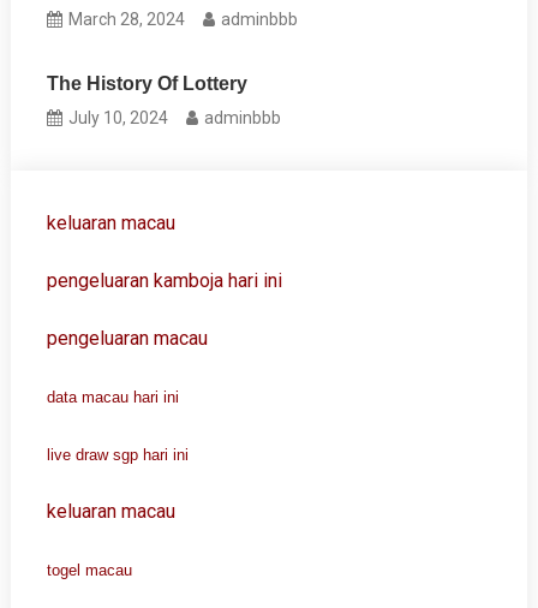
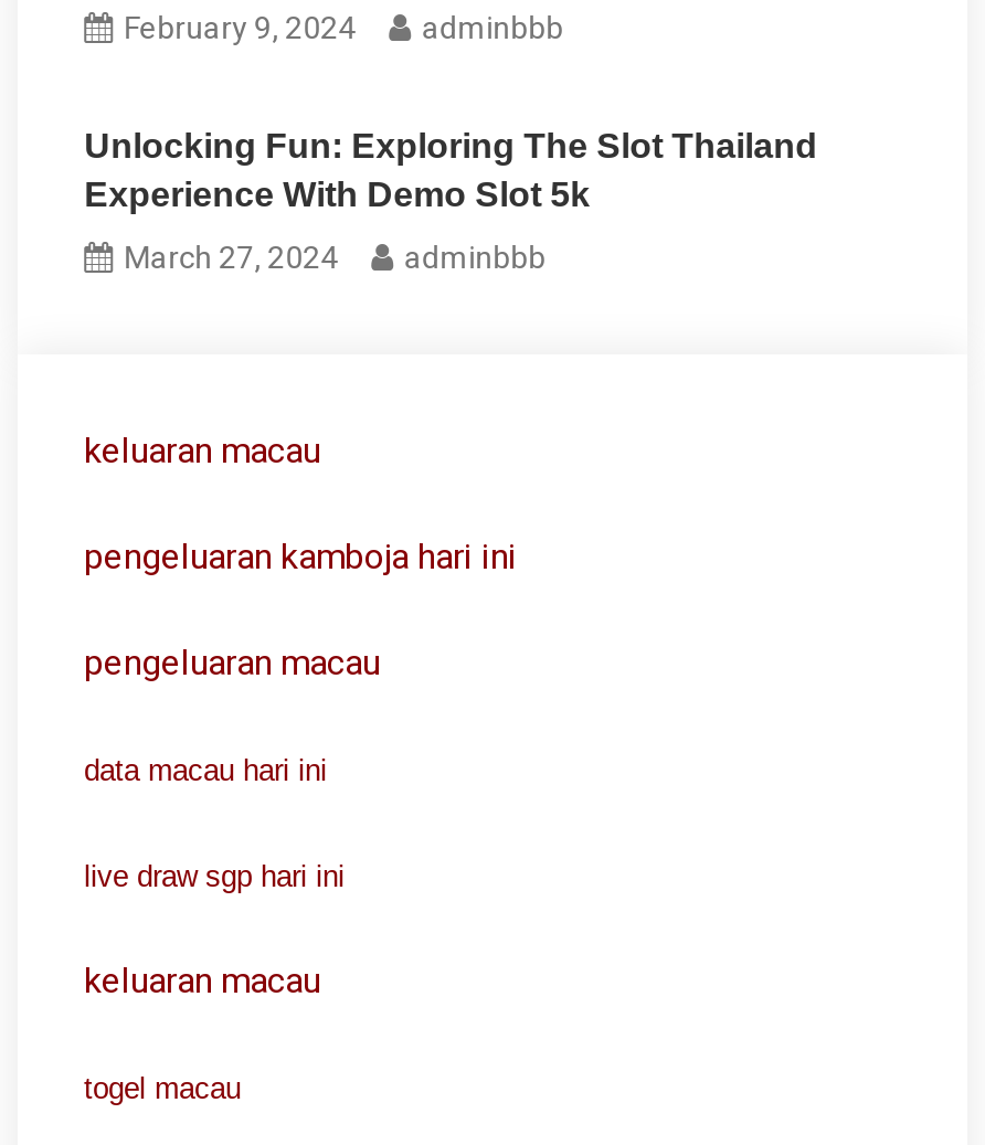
[69,10,298,29] March 28, 2024 adminbbb -> [124,10,563,45] February 9, 2024 adminbbb
[47,73,248,94] The History Of Lottery -> [84,127,817,213] Unlocking Fun: Exploring The Slot Thailand | Experience With Demo Slot 5k
[69,108,281,127] July 10, 2024 adminbbb -> [124,240,546,275] March 27, 2024 adminbbb

